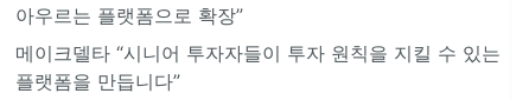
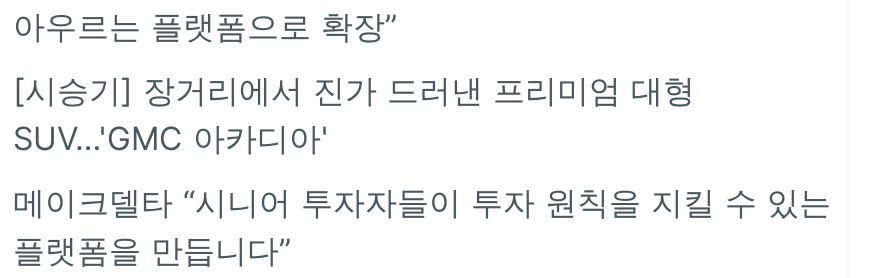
none -> [13,69,695,157] [시승기] 장거리에서 진가 드러낸 프리미엄 대형 | SUV…'GMC 아카디아'

